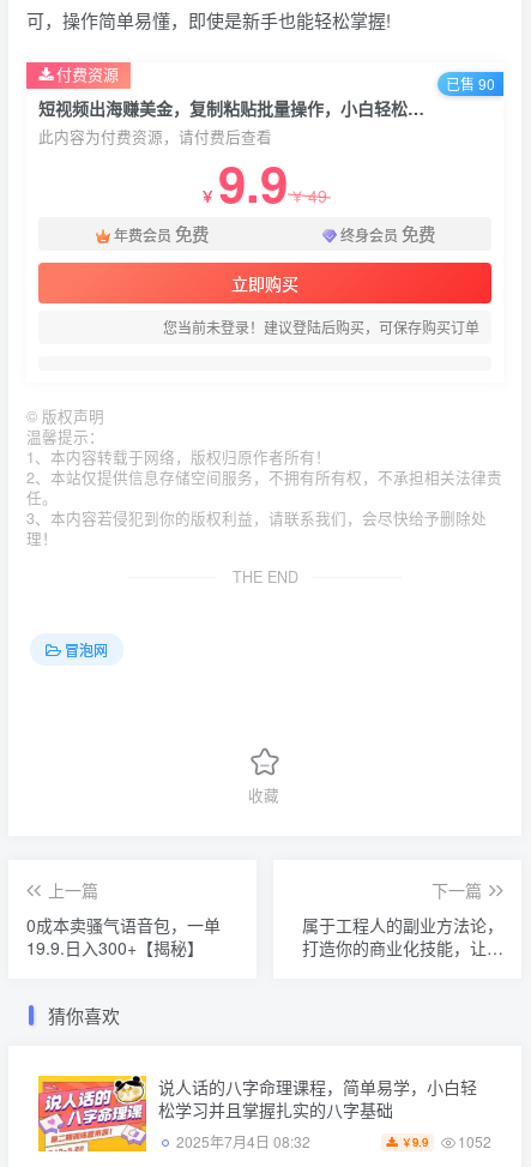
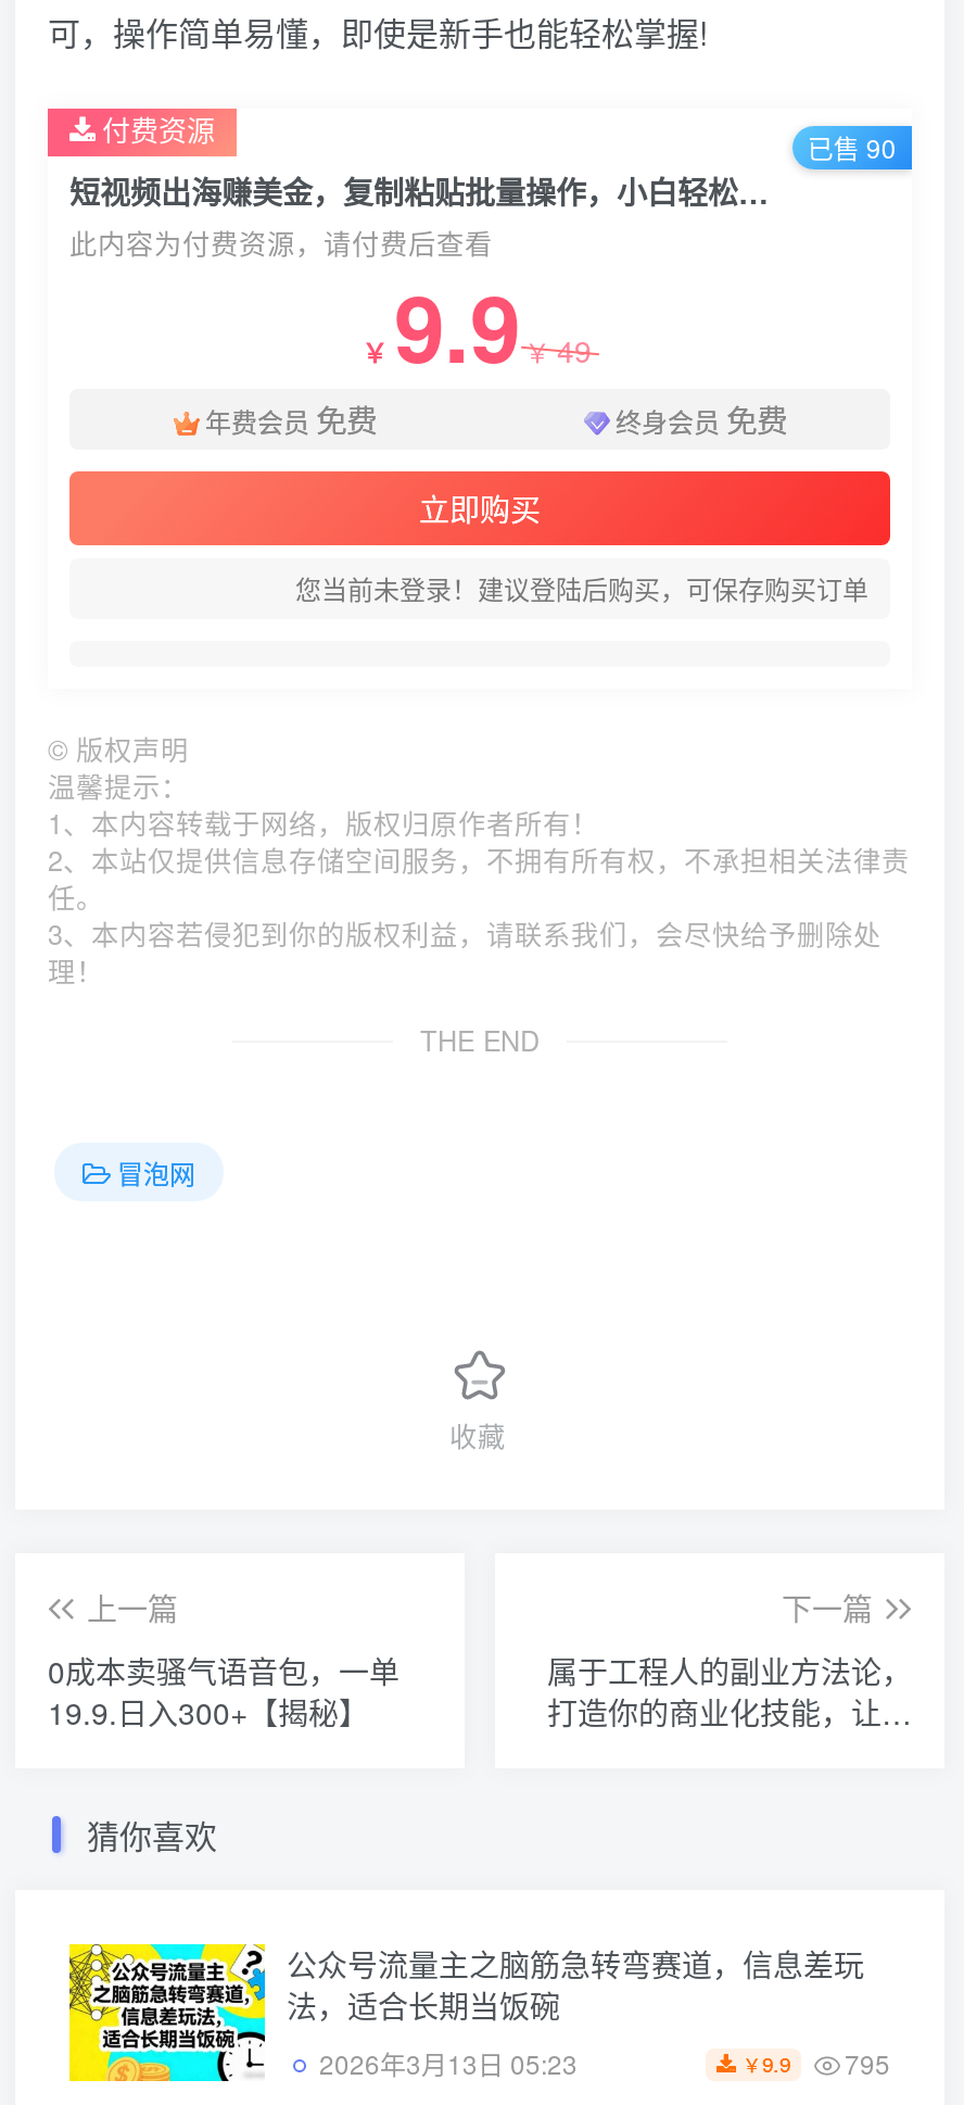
[37,1075,477,1153] [image] | 说人话的八字命理课程，简单易学，小白轻 | 松学习并且掌握扎实的八字基础 | 2025年7月4日 08:32 -> [67,1942,864,2083] [image] | 公众号流量主之脑筋急转弯赛道，信息差玩 | 法，适合长期当饭碗 | 2026年3月13日 05:23
[402,1131,491,1151] ￥9.9 1052 -> [743,2044,890,2081] ￥9.9 795

